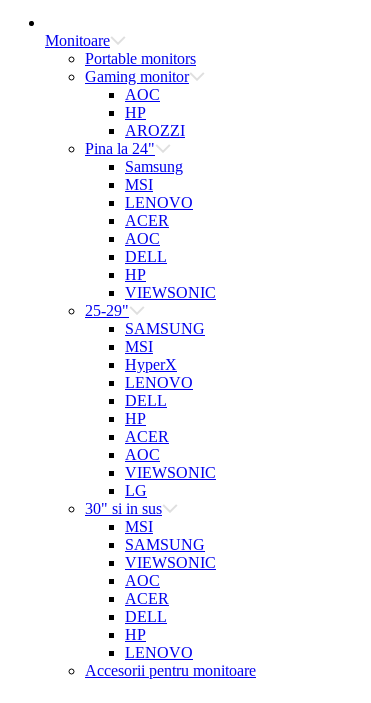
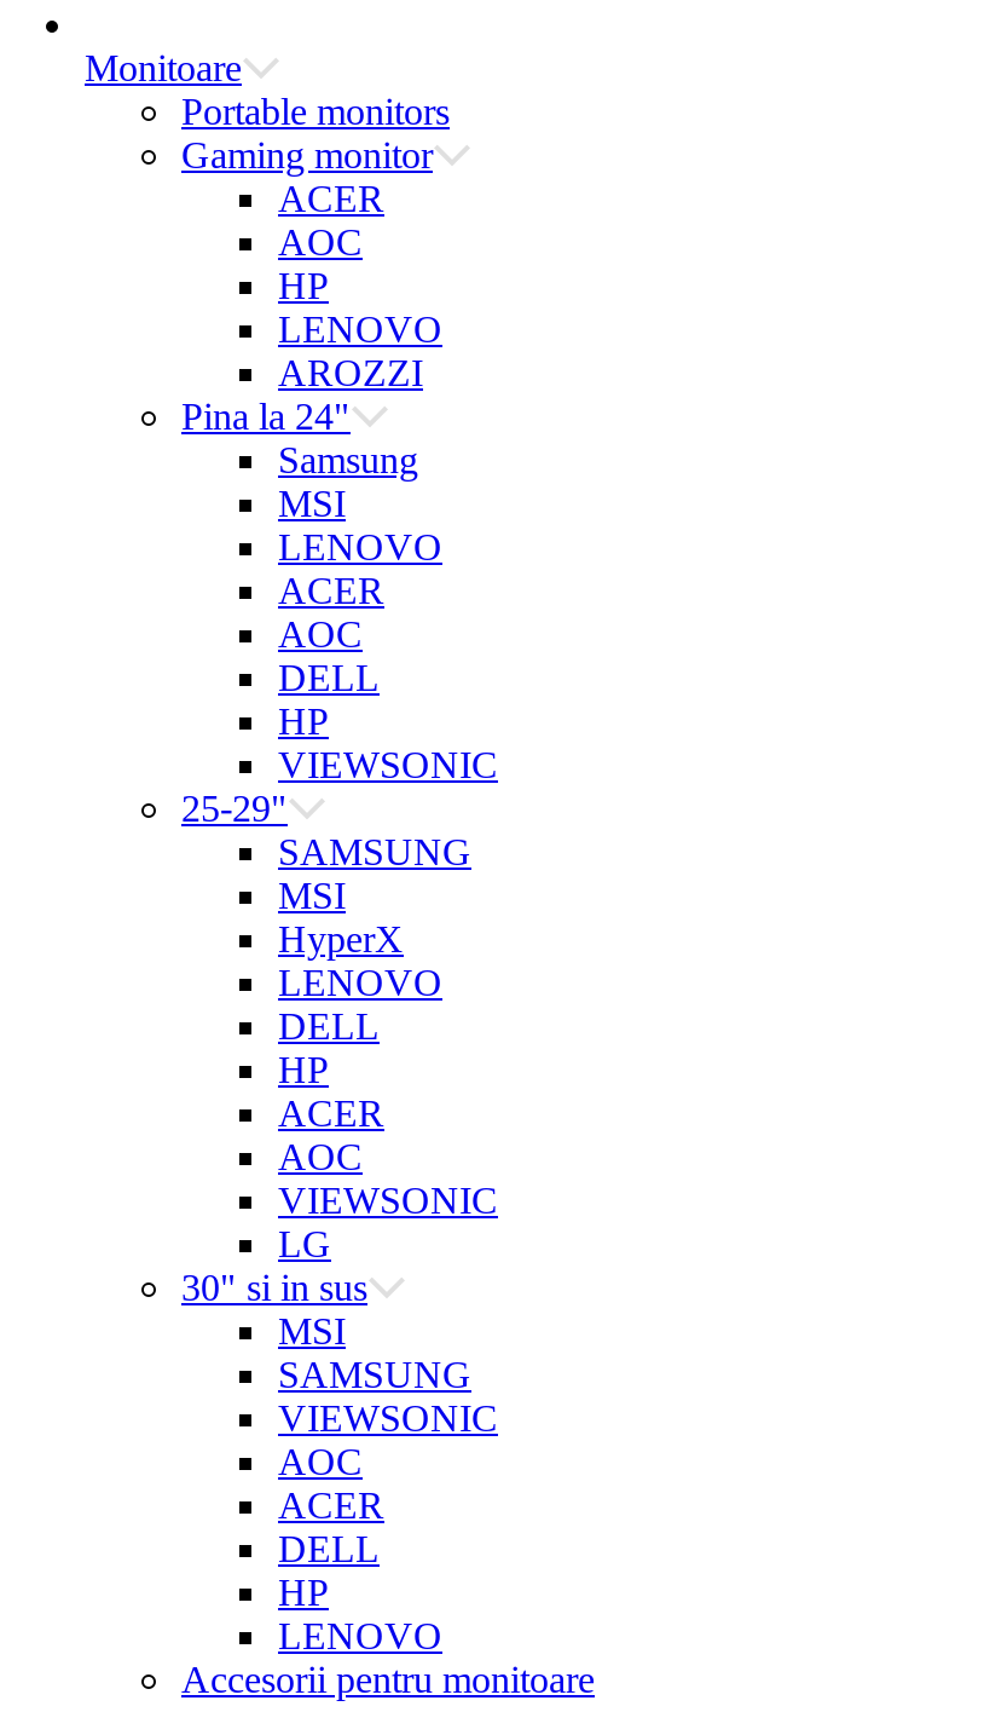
none -> [278,178,384,219] ACER
none -> [278,309,442,350] LENOVO

